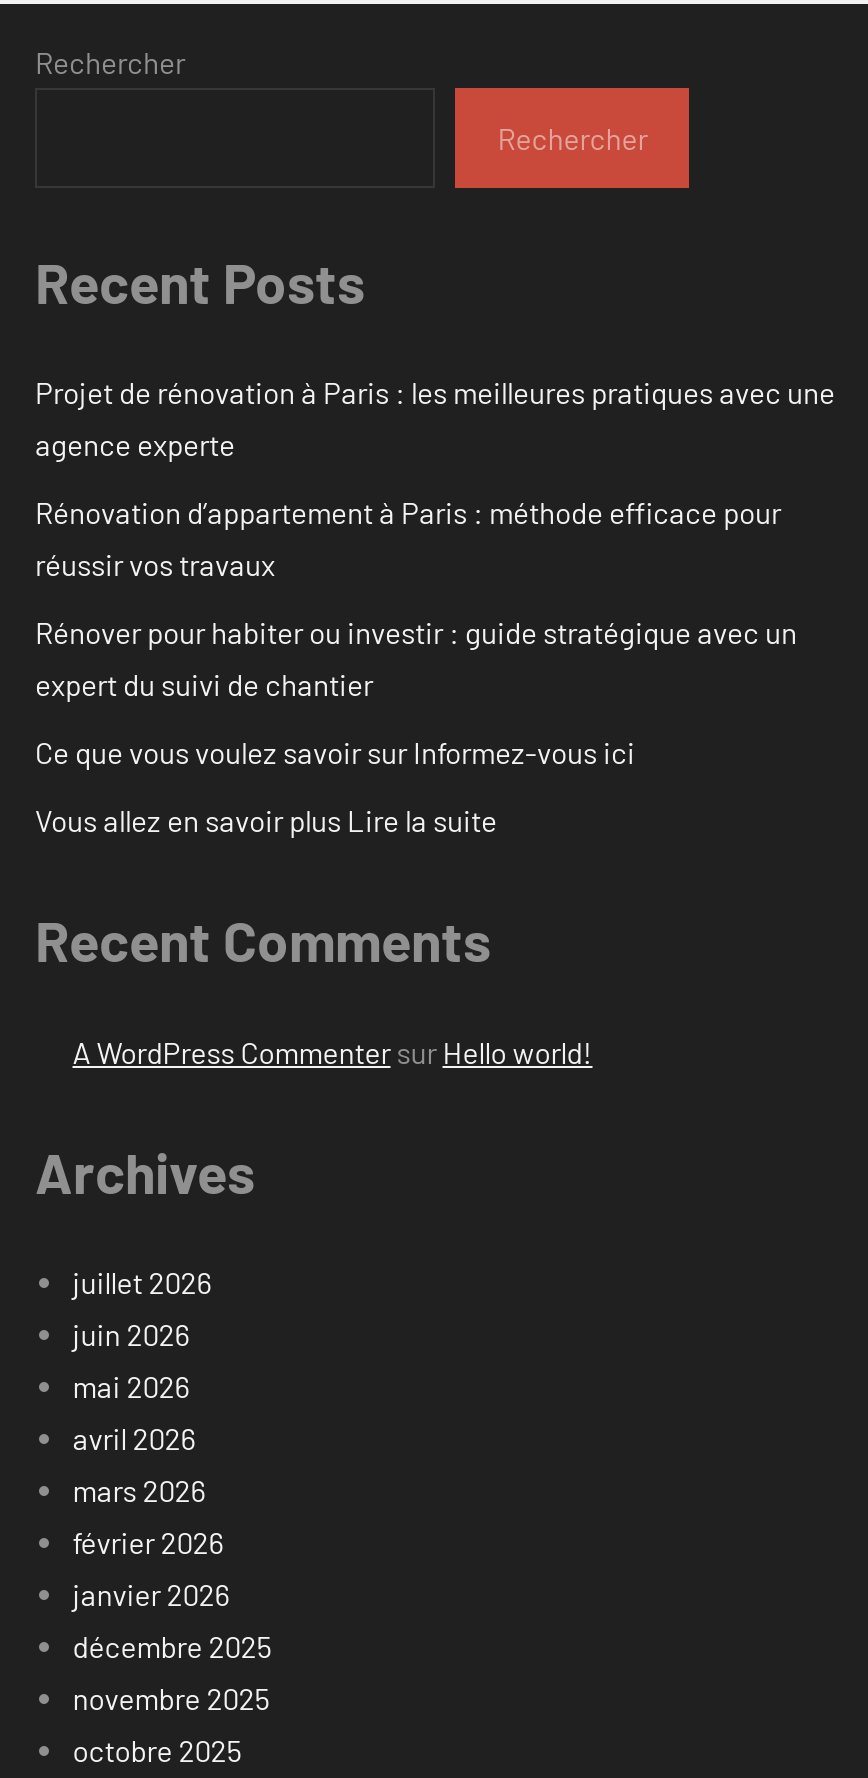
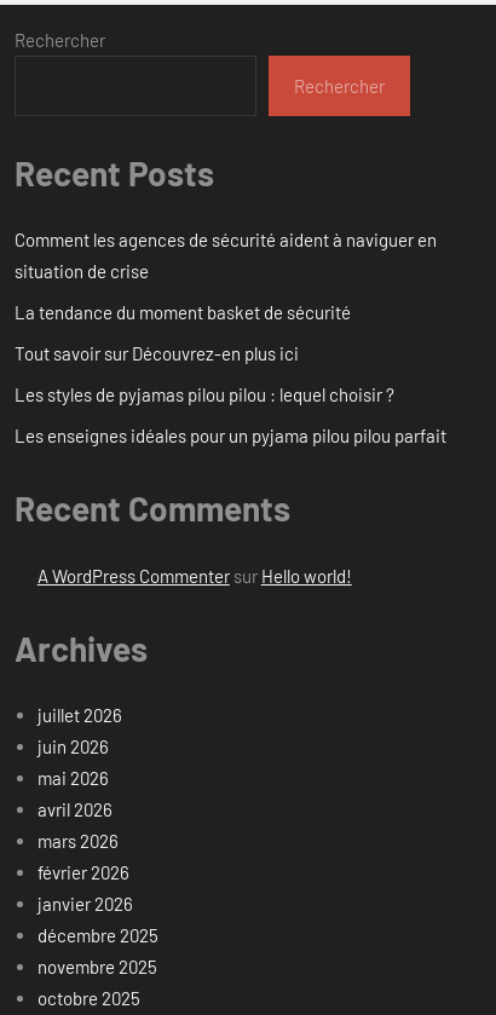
[35,375,835,463] Projet de rénovation à Paris : les meilleures pratiques avec une | agence experte -> [15,229,437,282] Comment les agences de sécurité aident à naviguer en | situation de crise
[35,495,781,583] Rénovation d’appartement à Paris : méthode efficace pour | réussir vos travaux -> [15,302,351,323] La tendance du moment basket de sécurité
[35,615,797,703] Rénover pour habiter ou investir : guide stratégique avec un | expert du suivi de chantier -> [15,343,299,365] Tout savoir sur Découvrez-en plus ici
[35,735,635,771] Ce que vous voulez savoir sur Informez-vous ici -> [15,384,394,406] Les styles de pyjamas pilou pilou : lequel choisir ?
[35,803,497,839] Vous allez en savoir plus Lire la suite -> [15,425,446,447] Les enseignes idéales pour un pyjama pilou pilou parfait

